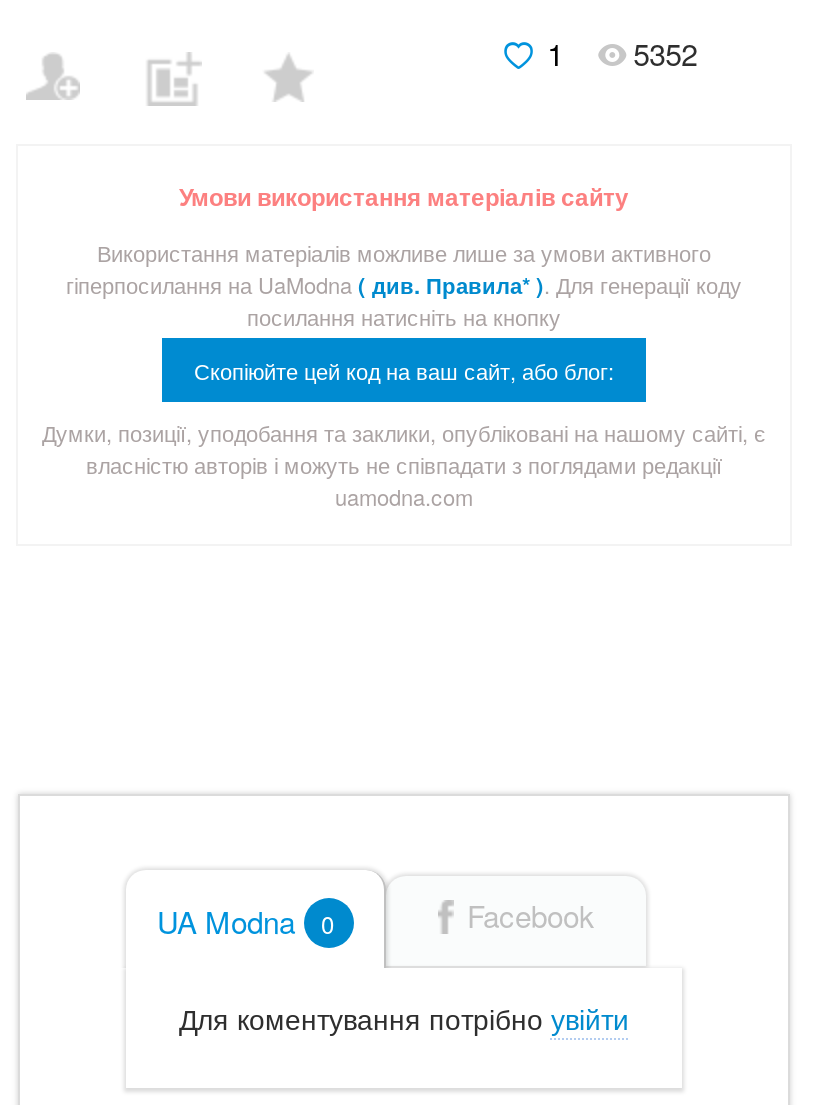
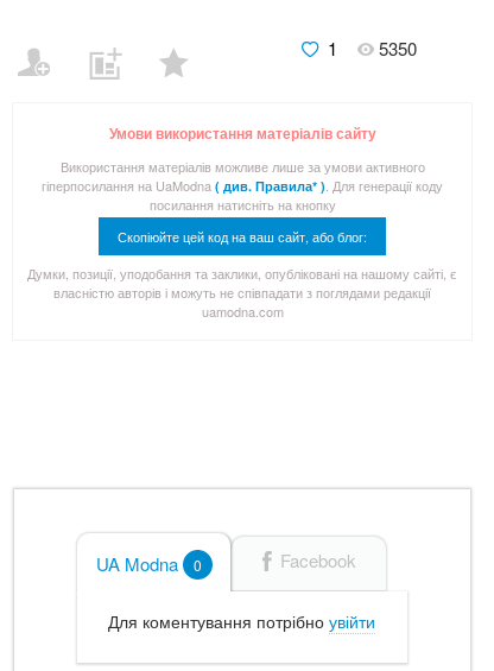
[547,32,697,74] 1 5352 -> [327,36,416,61] 1 5350

